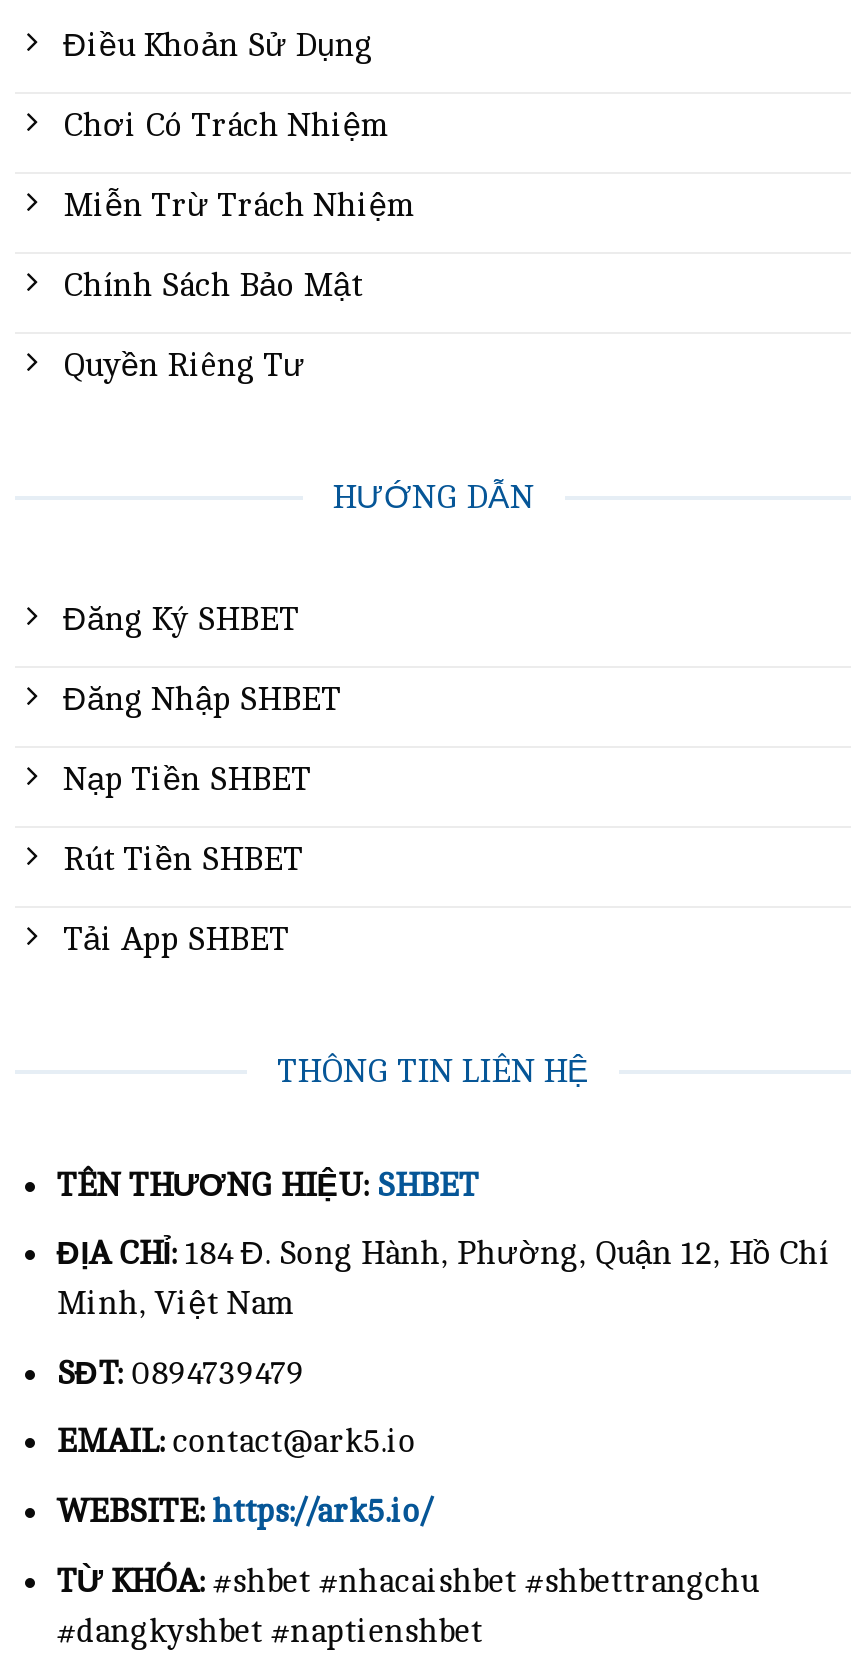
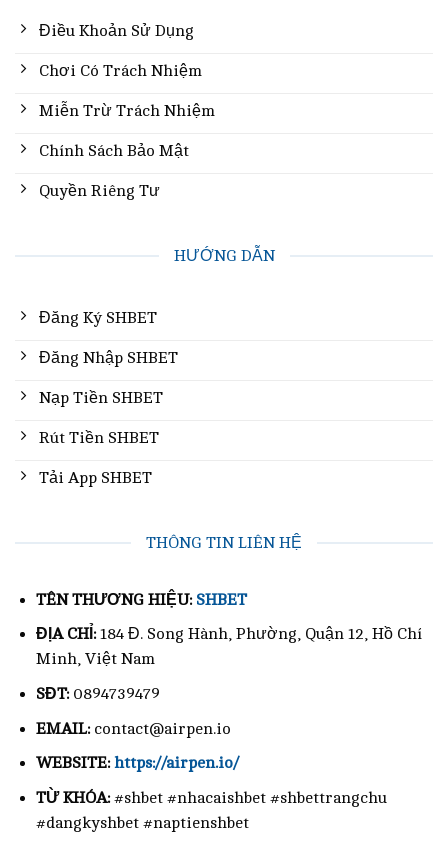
[57,1425,417,1461] EMAIL: contact@ark5.io -> [36,719,231,737] EMAIL: contact@airpen.io
[57,1494,433,1530] WEBSITE: https://ark5.io/ -> [36,754,239,772] WEBSITE: https://airpen.io/

